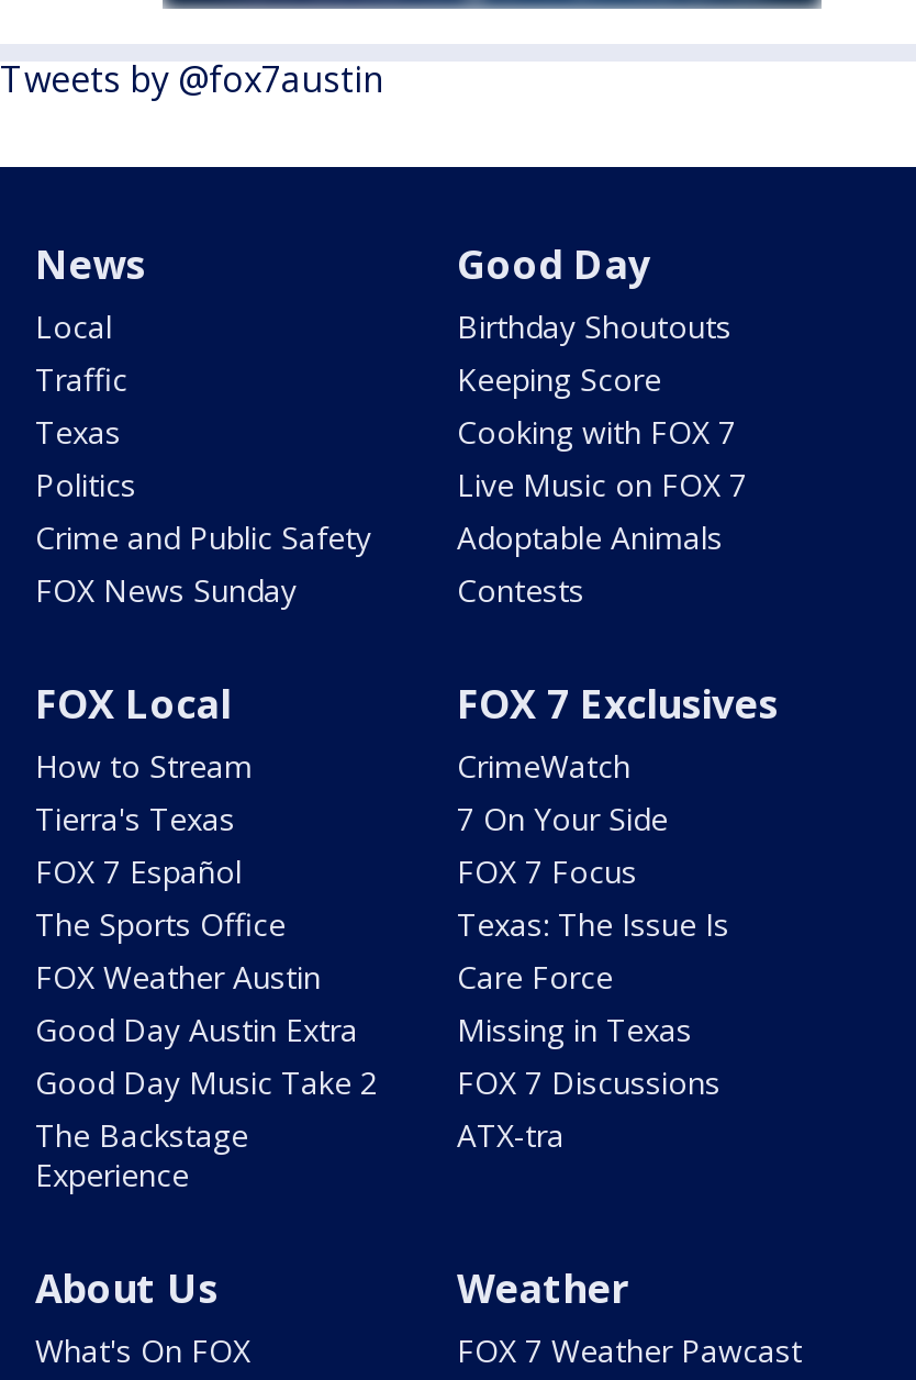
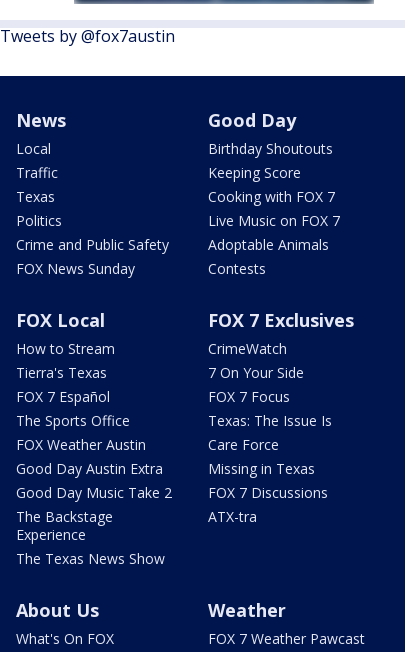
none -> [16,549,165,568] The Texas News Show

